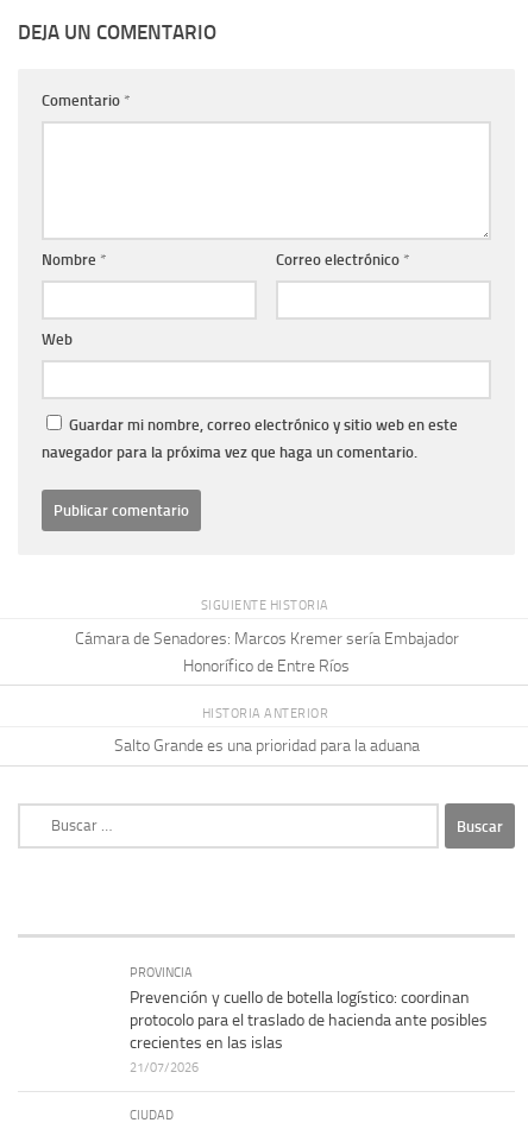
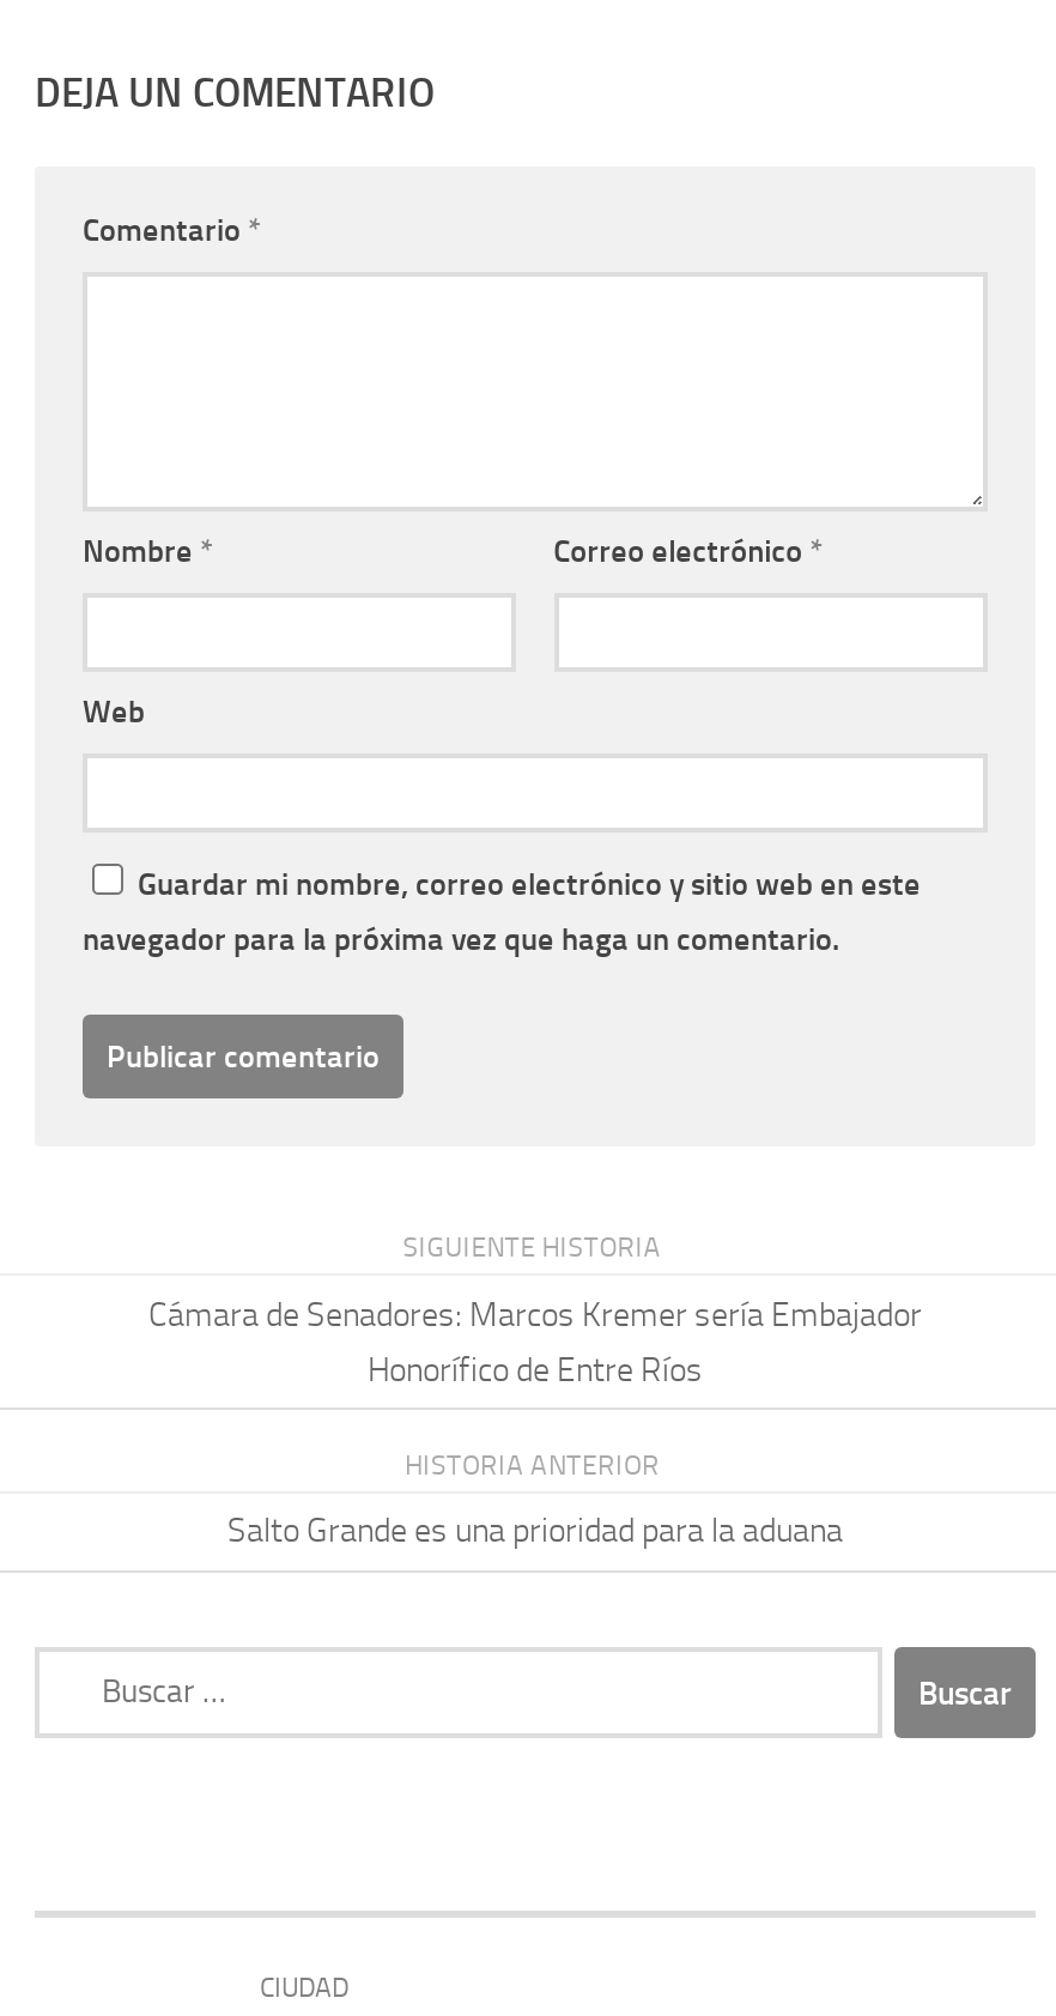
[130,964,488,1076] PROVINCIA | Prevención y cuello de botella logístico: coordinan | protocolo para el traslado de hacienda ante posibles | crecientes en las islas | 21/07/2026 -> none

